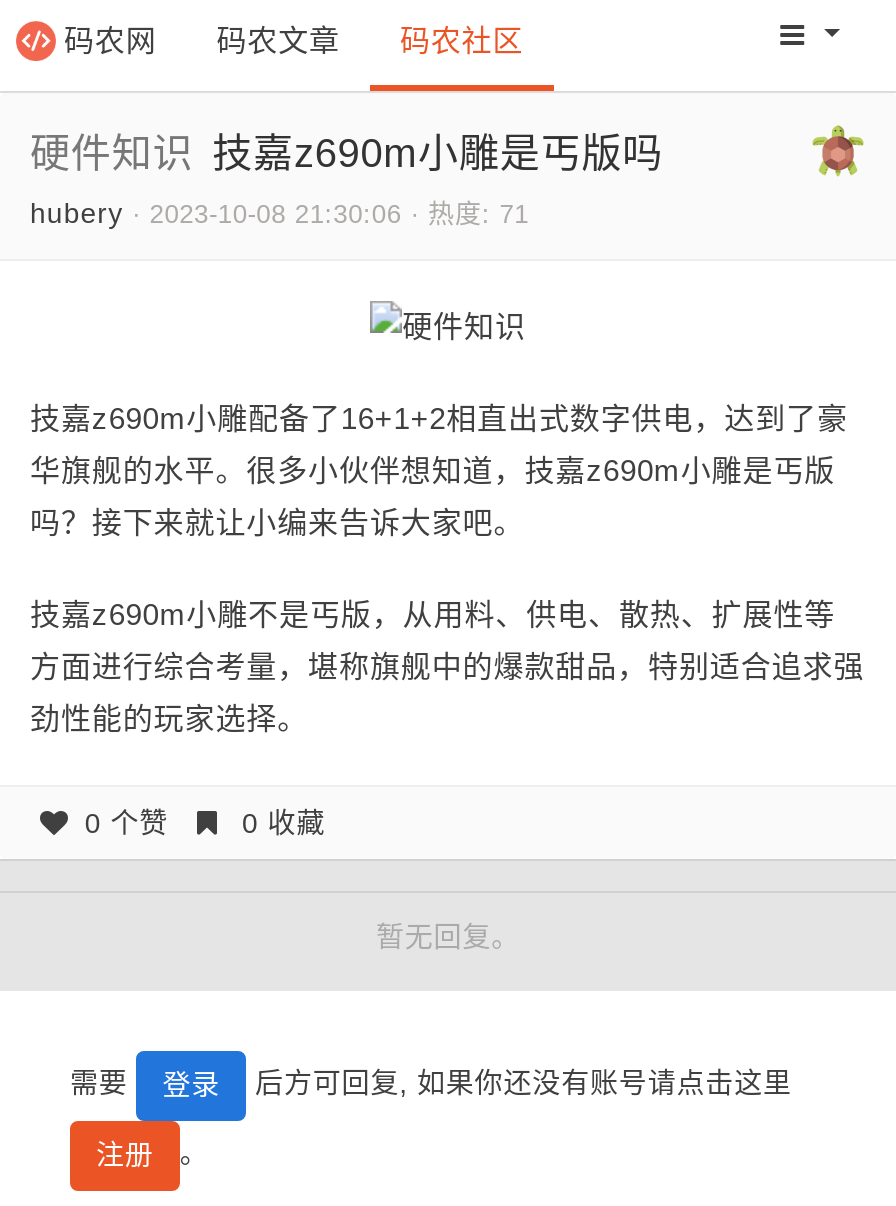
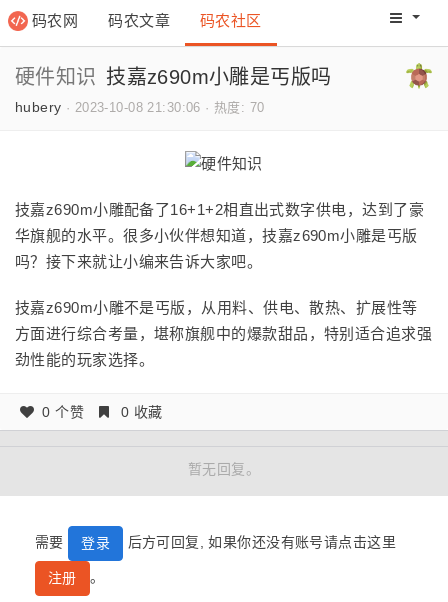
[30,197,529,229] hubery · 2023-10-08 21:30:06 ·热度: 71 -> [15,99,265,115] hubery · 2023-10-08 21:30:06 ·热度: 70

